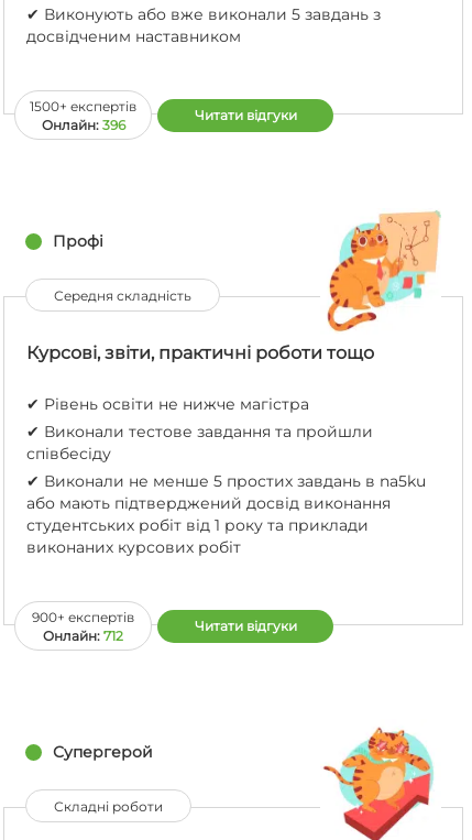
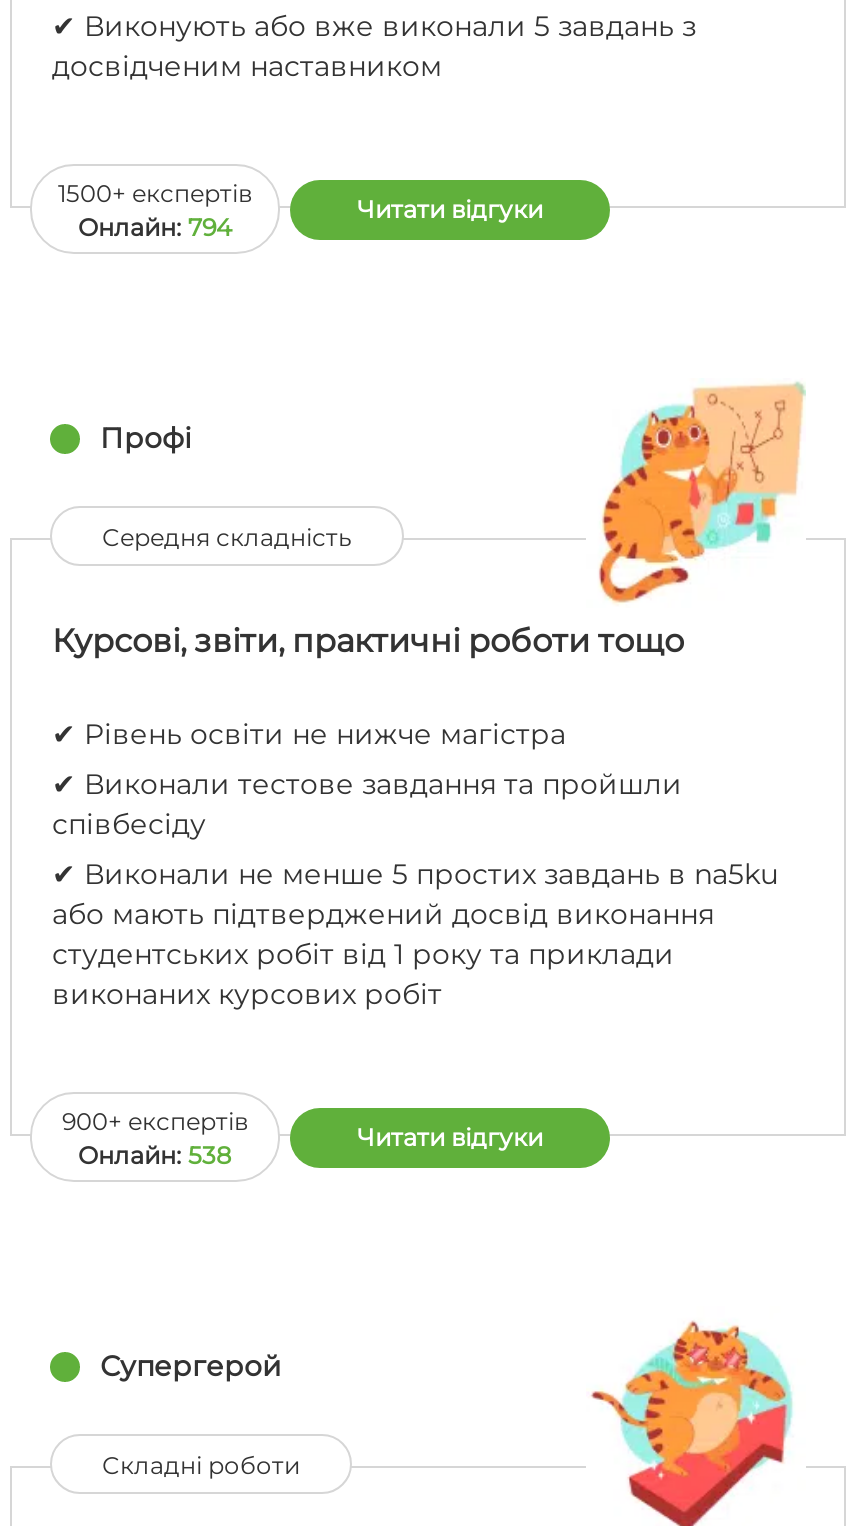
[41,117,125,133] Oнлайн: 396 -> [78,212,232,242] Oнлайн: 794
[43,627,123,644] Oнлайн: 712 -> [78,1140,232,1170] Oнлайн: 538

